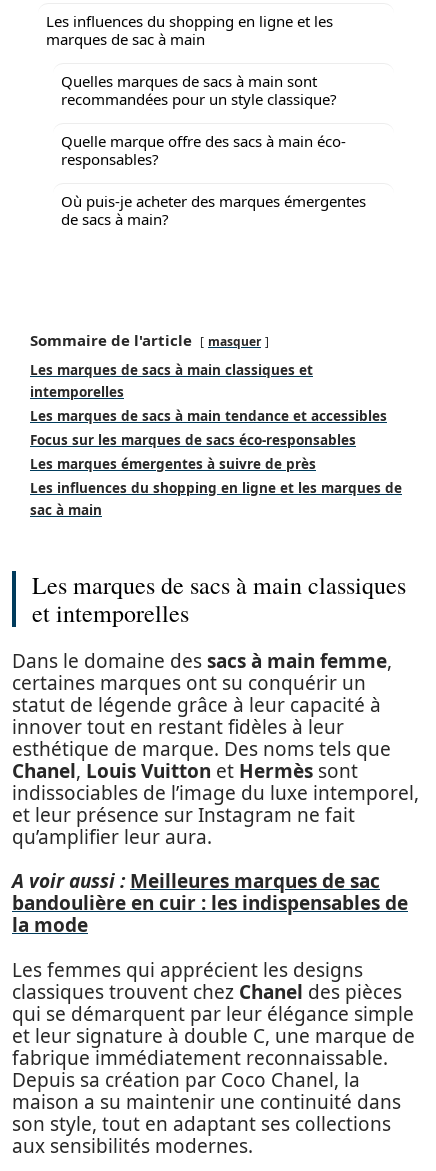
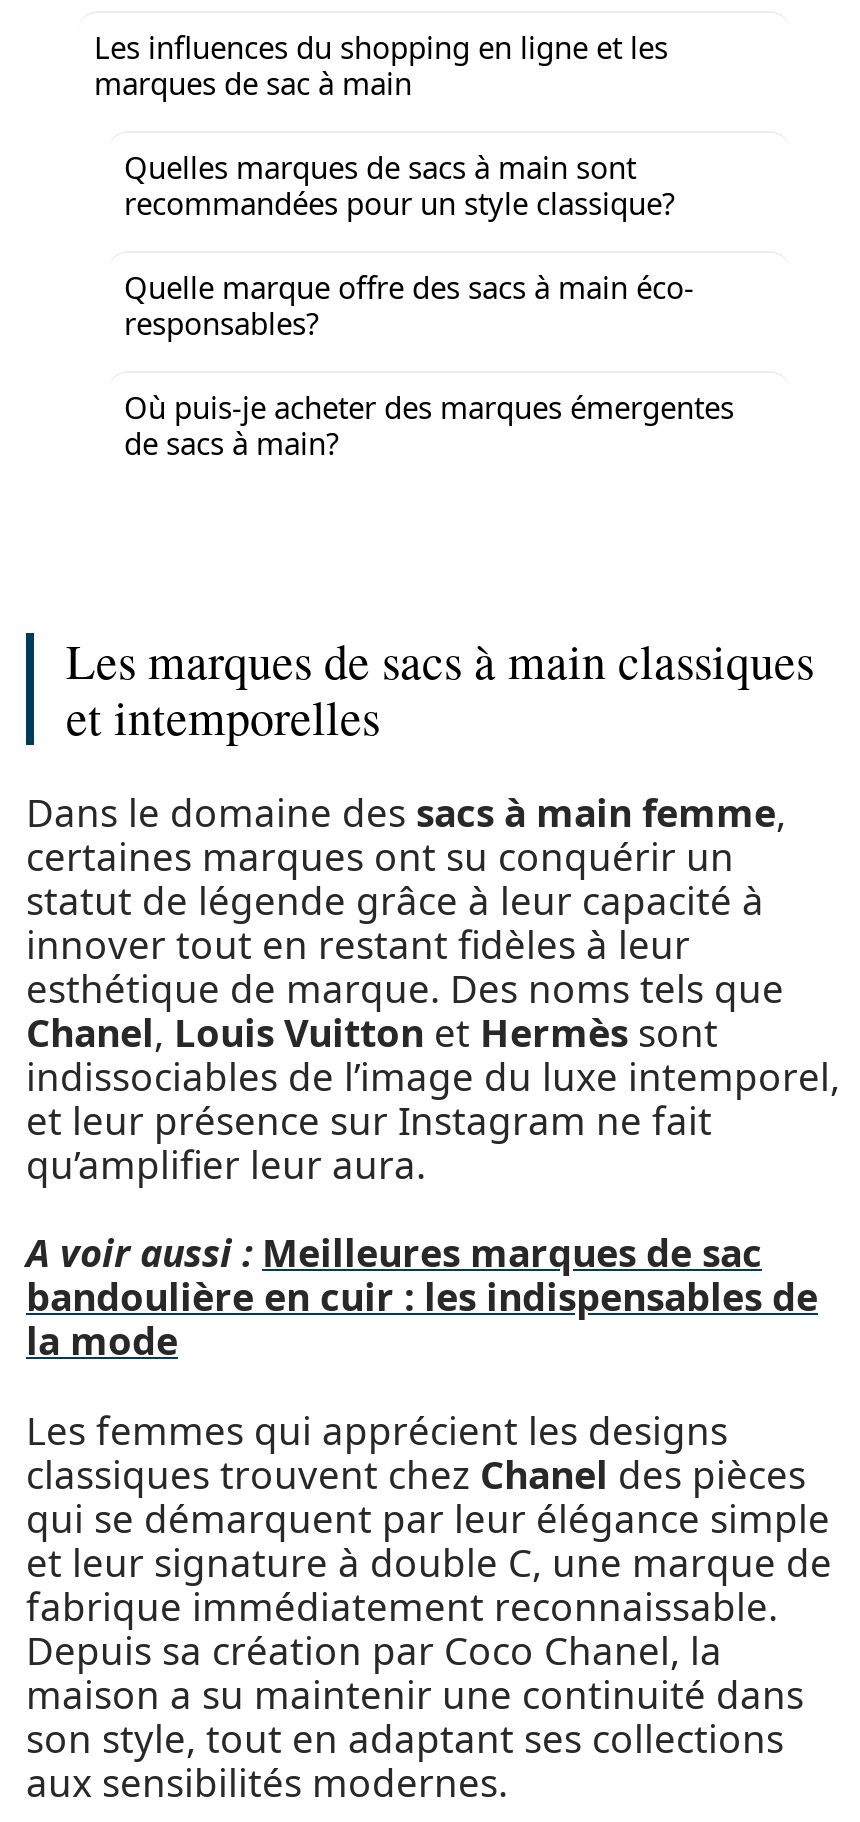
[30,330,402,519] Sommaire de l'article | masquer | Les marques de sacs à main classiques et | intemporelles | Les marques de sacs à main tendance et accessibles | Focus sur les marques de sacs éco-responsables | Les marques émergentes à suivre de près | Les influences du shopping en ligne et les marques de | sac à main -> none

